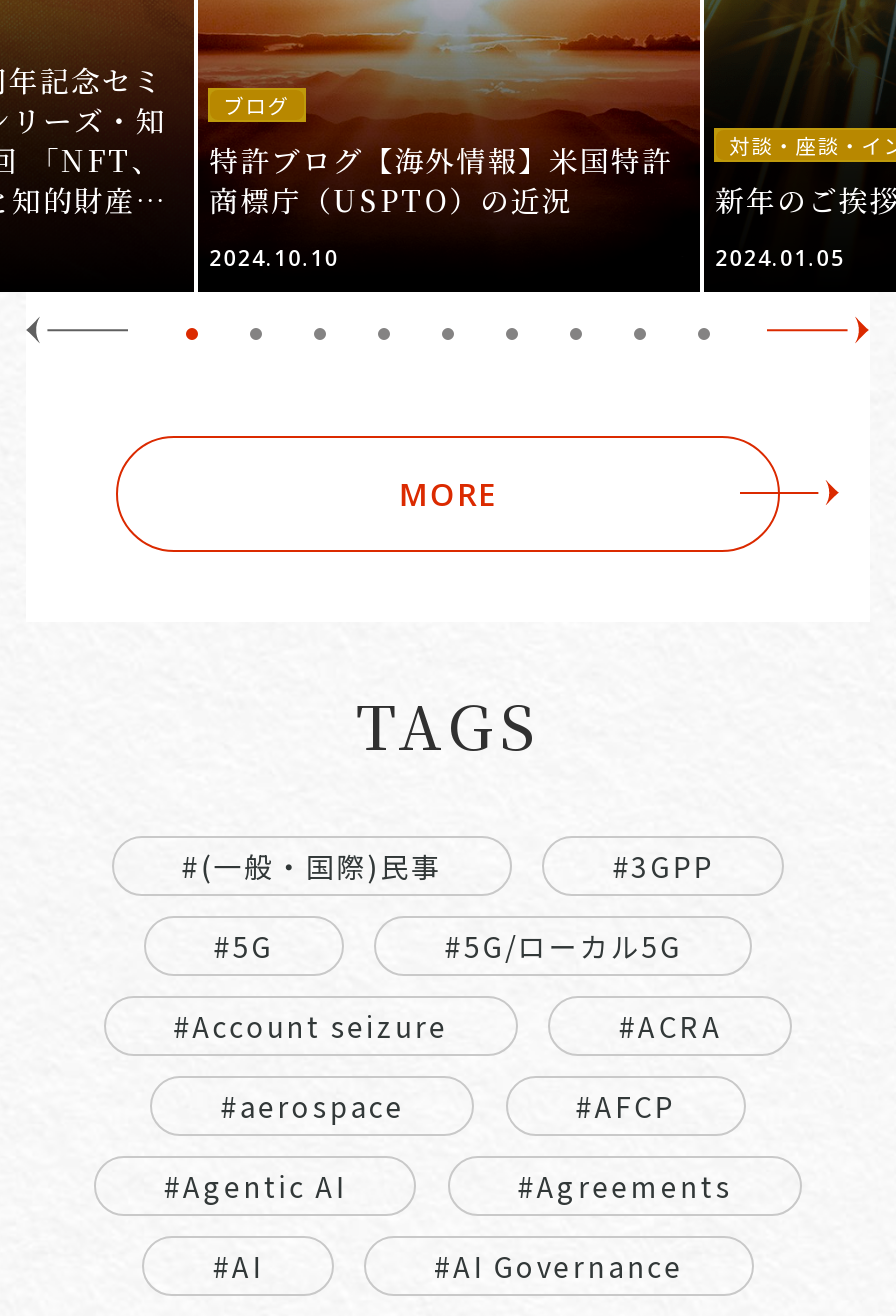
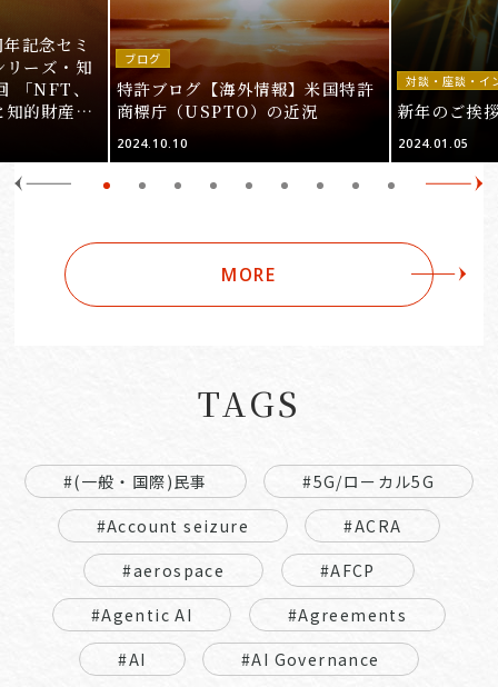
[213,846,714,966] #3GPP | #5G -> none

